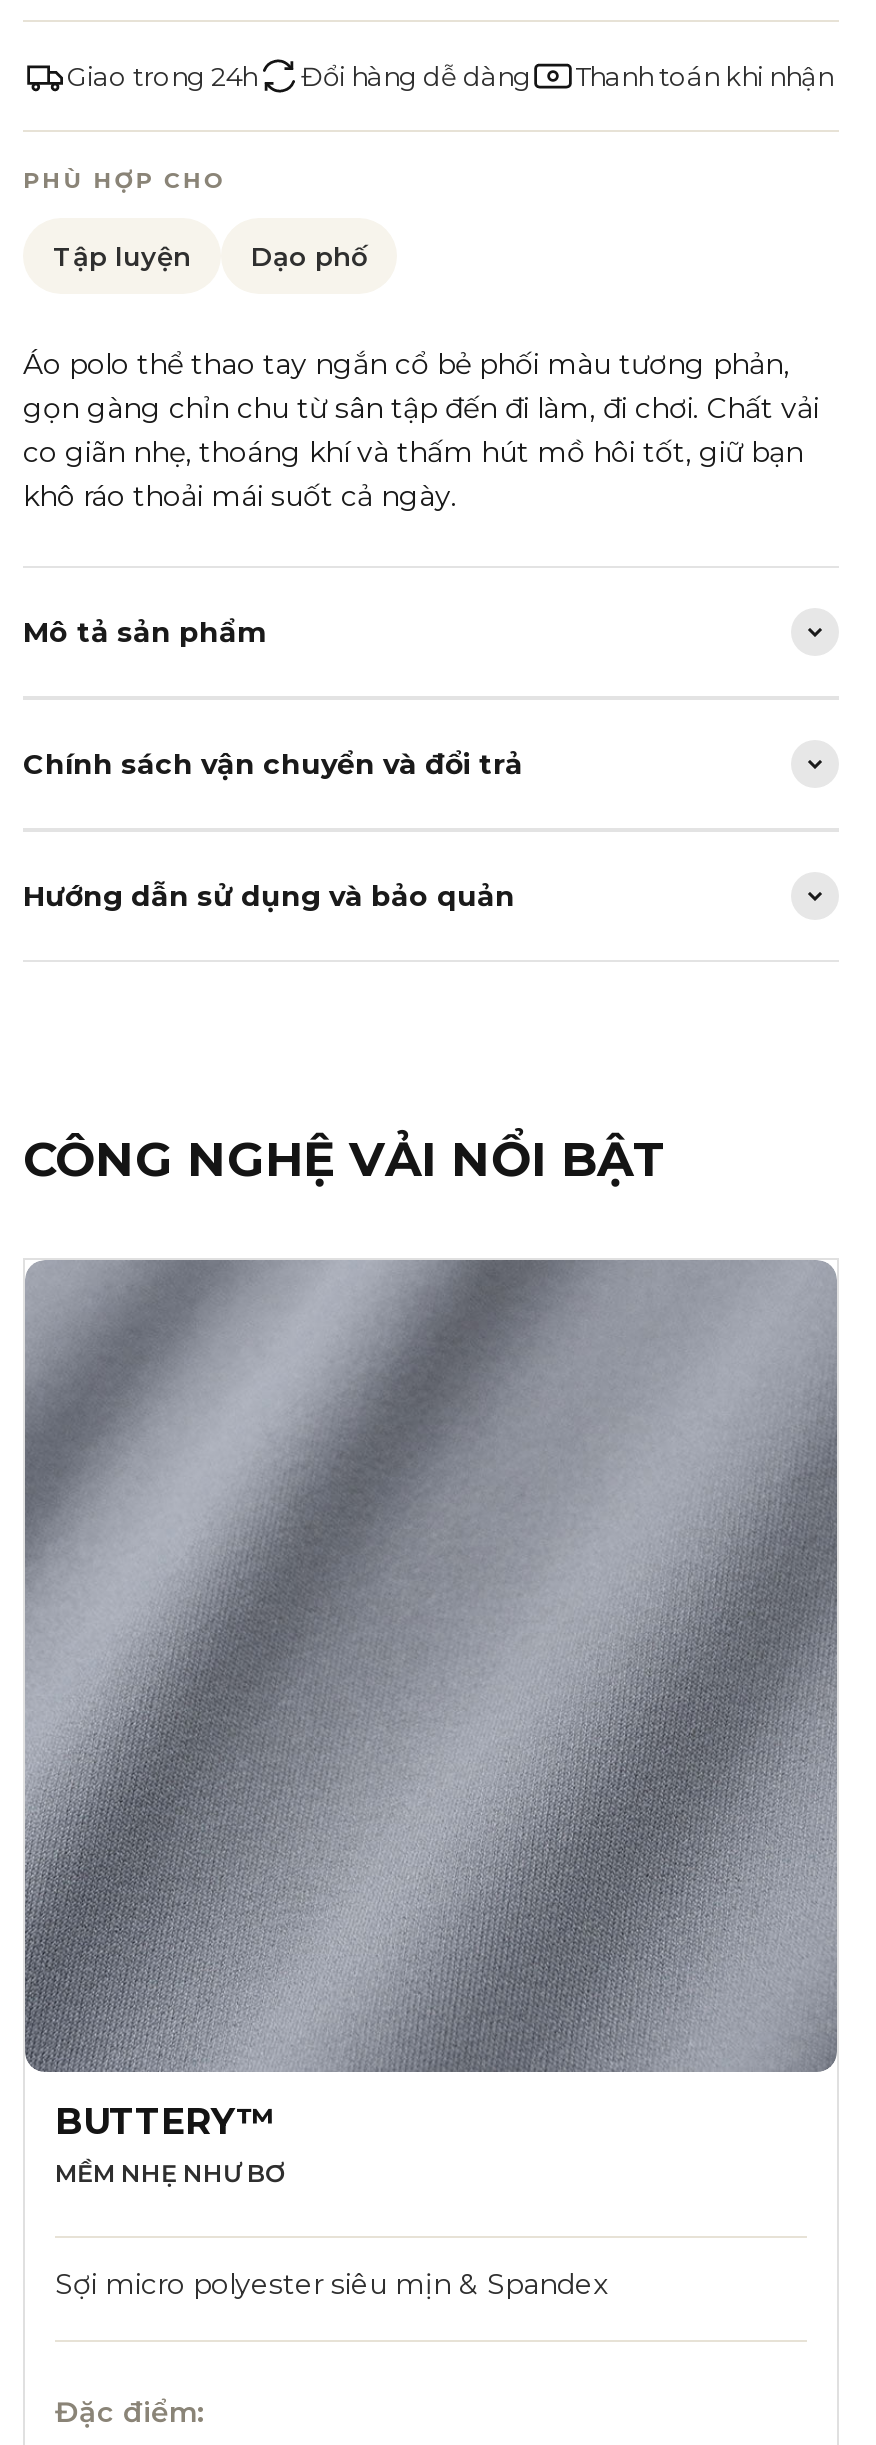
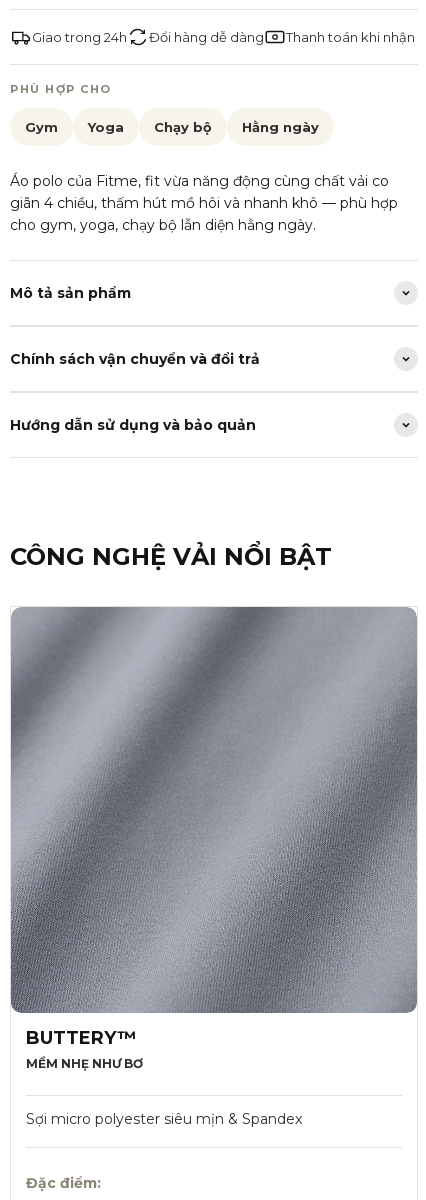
[53,240,367,272] Tập luyện | Dạo phố -> [25,119,319,135] Gym | Yoga | Chạy bộ | Hằng ngày
[23,346,819,514] Áo polo thể thao tay ngắn cổ bẻ phối màu tương phản, | gọn gàng chỉn chu từ sân tập đến đi làm, đi chơi. Chất vải | co giãn nhẹ, thoáng khí và thấm hút mồ hôi tốt, giữ bạn | khô ráo thoải mái suốt cả ngày. -> [10,172,398,234] Áo polo của Fitme, fit vừa năng động cùng chất vải co | giãn 4 chiều, thấm hút mồ hôi và nhanh khô — phù hợp | cho gym, yoga, chạy bộ lẫn diện hằng ngày.

